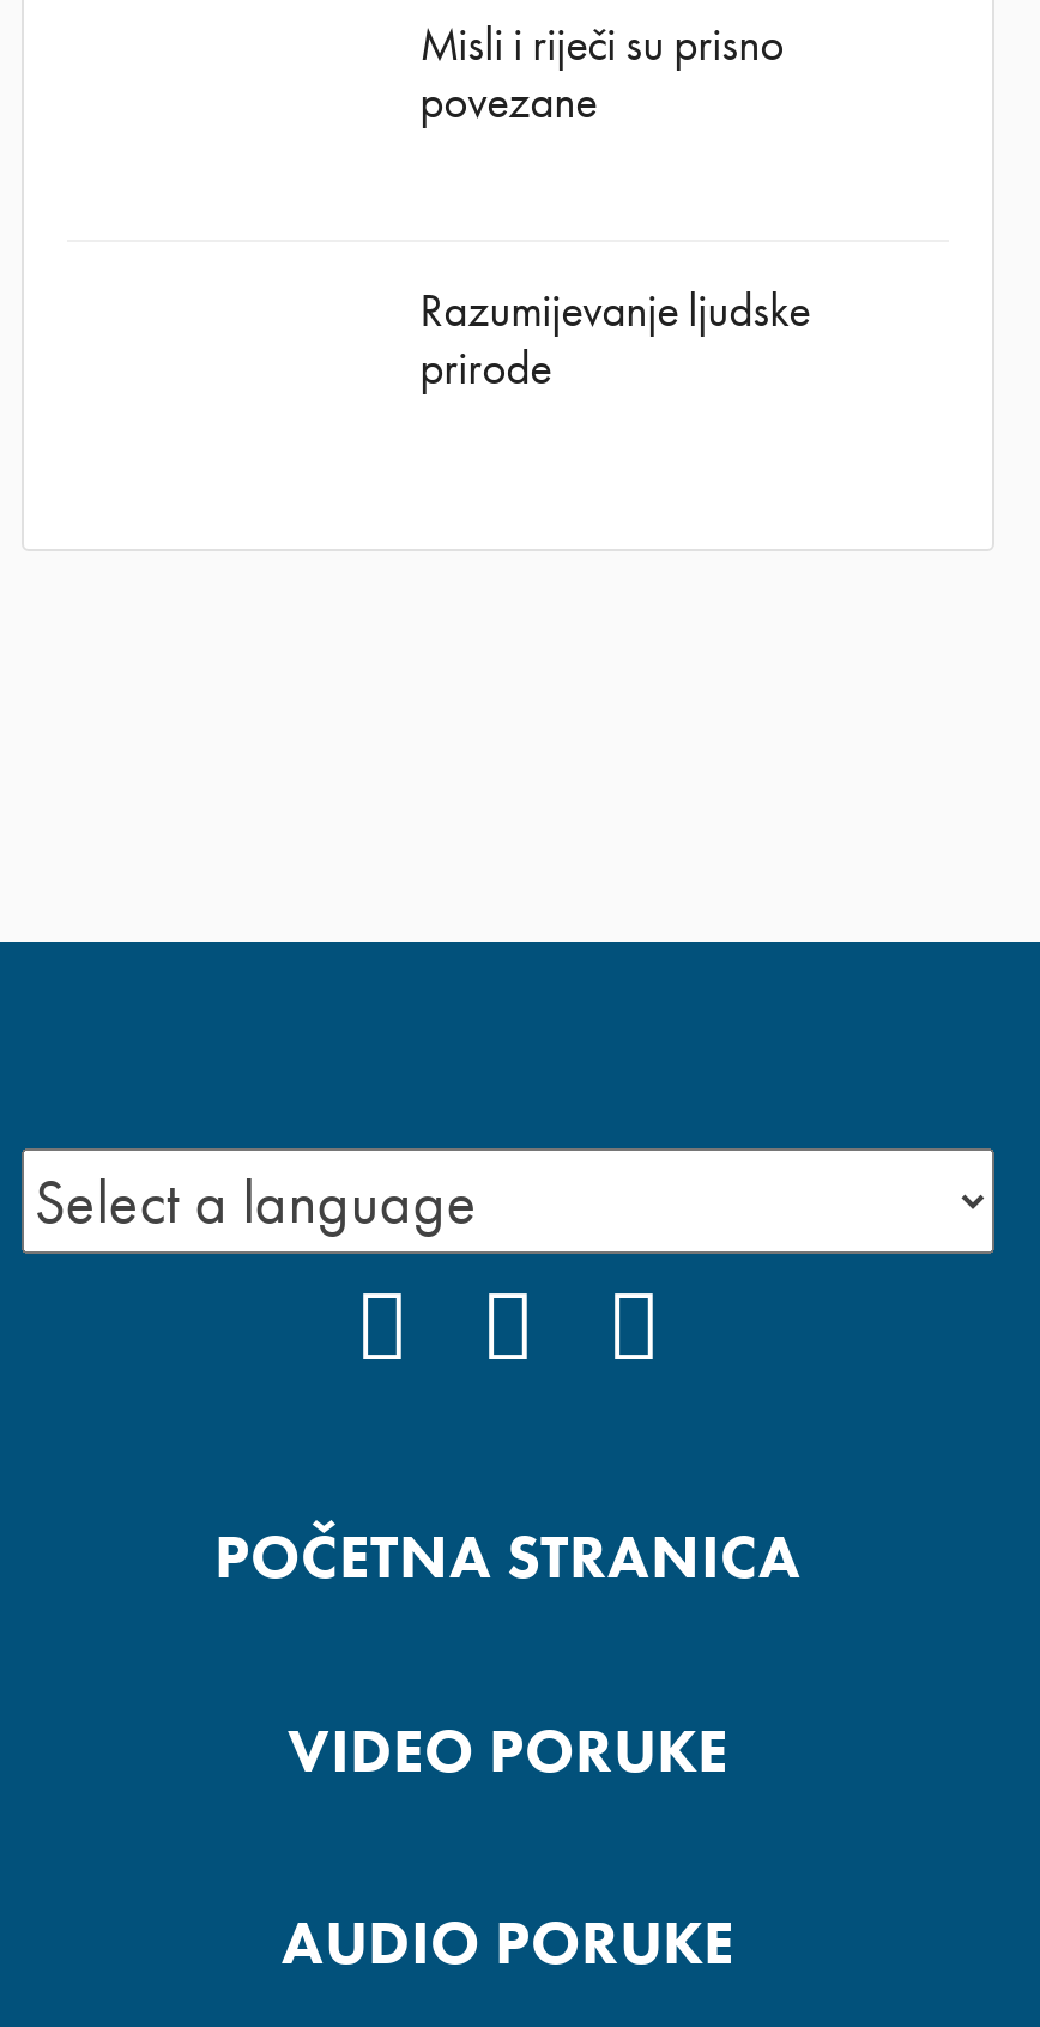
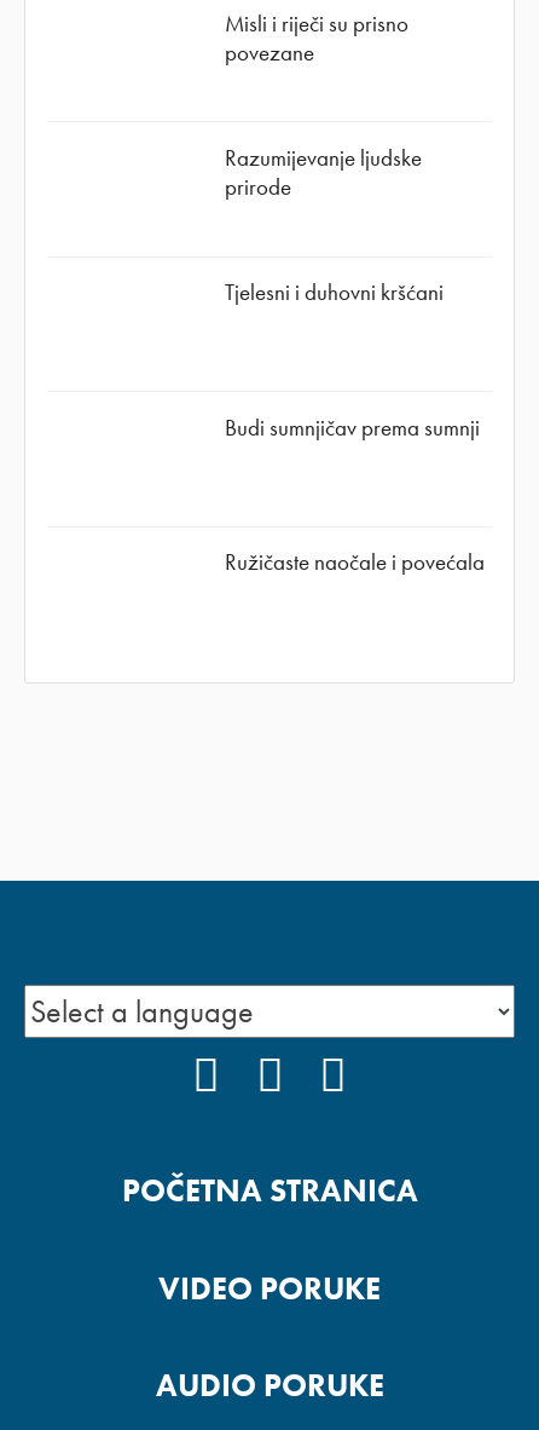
none -> [225,278,444,308] Tjelesni i duhovni kršćani
none -> [225,412,480,443] Budi sumnjičav prema sumnji
none -> [225,547,485,577] Ružičaste naočale i povećala

